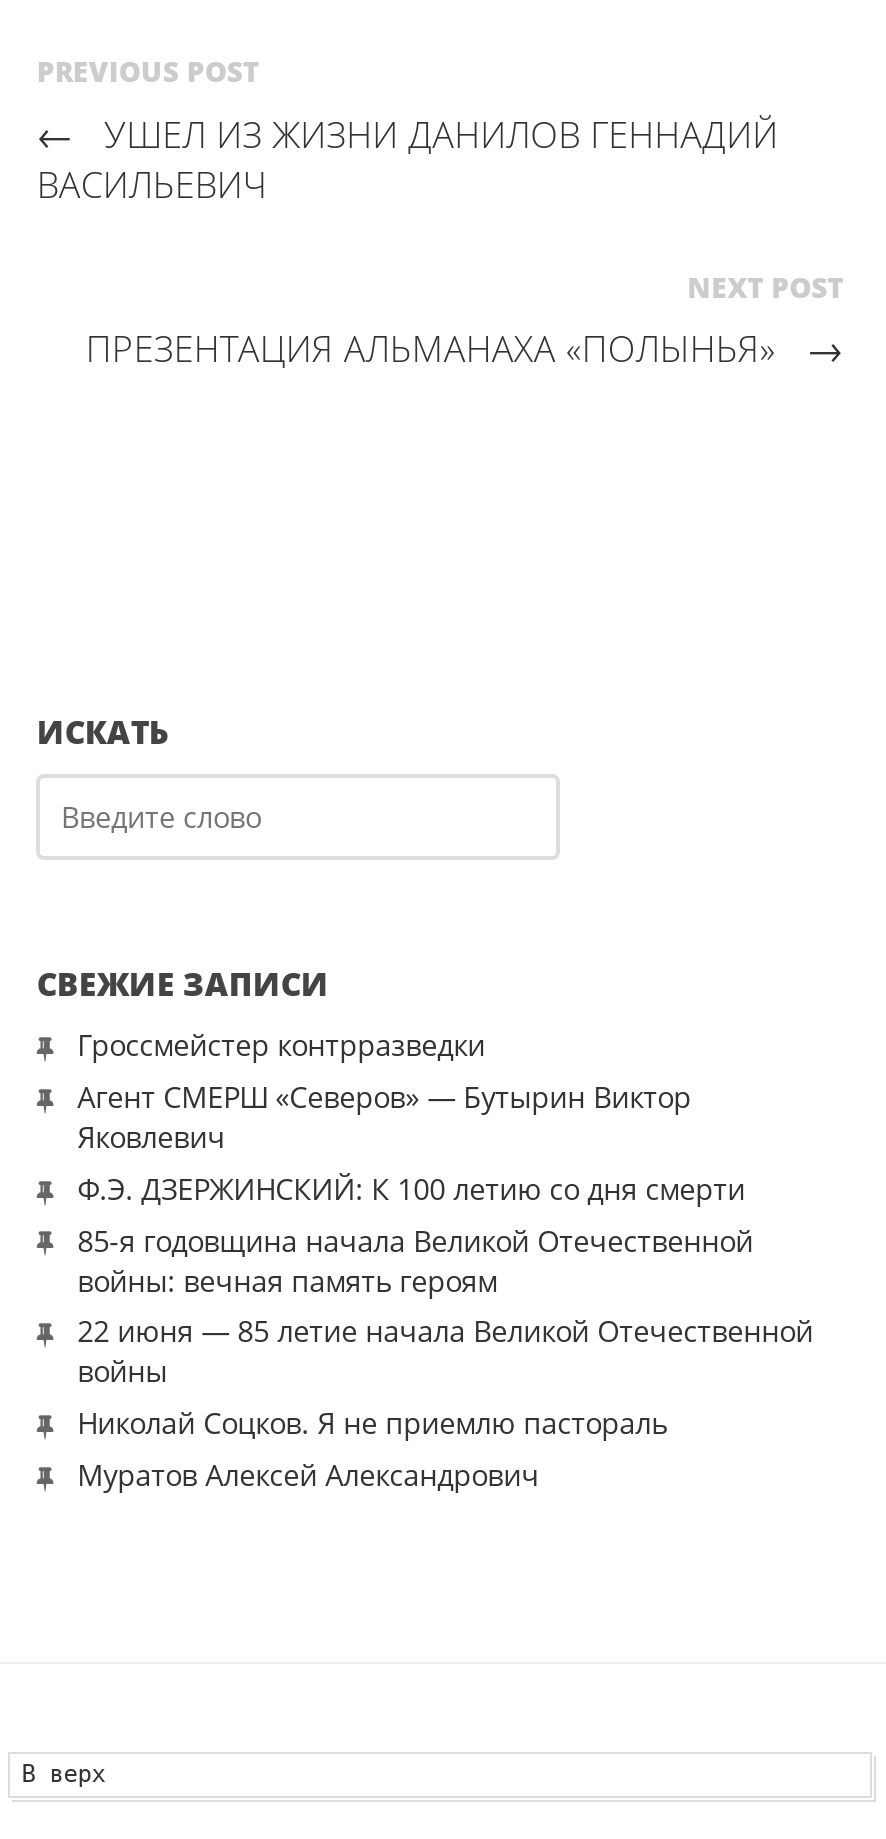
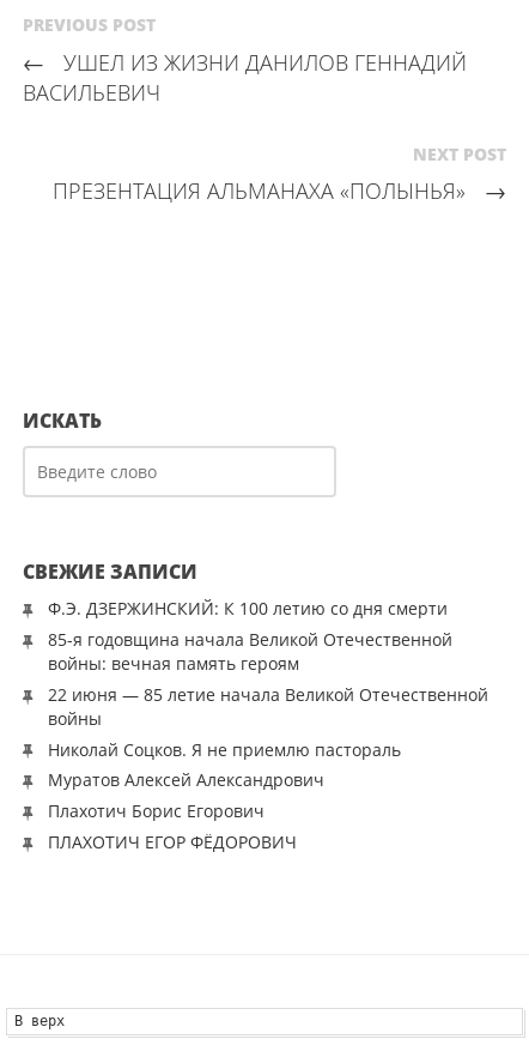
[77,1027,691,1156] Гроссмейстер контрразведки | Агент СМЕРШ «Северов» — Бутырин Виктор | Яковлевич -> none
moved [77,1170,813,1494] -> [47,597,488,791]: Ф.Э. ДЗЕРЖИНСКИЙ: К 100 летию со дня смерти | 85-я годовщина начала Великой Отечественной | войны: вечная память героям | 22 июня — 85 летие начала Великой Отечественной | войны | Николай Соцков. Я не приемлю пастораль | Муратов Алексей Александрович
none -> [47,800,296,853] Плахотич Борис Егорович | ПЛАХОТИЧ ЕГОР ФЁДОРОВИЧ

